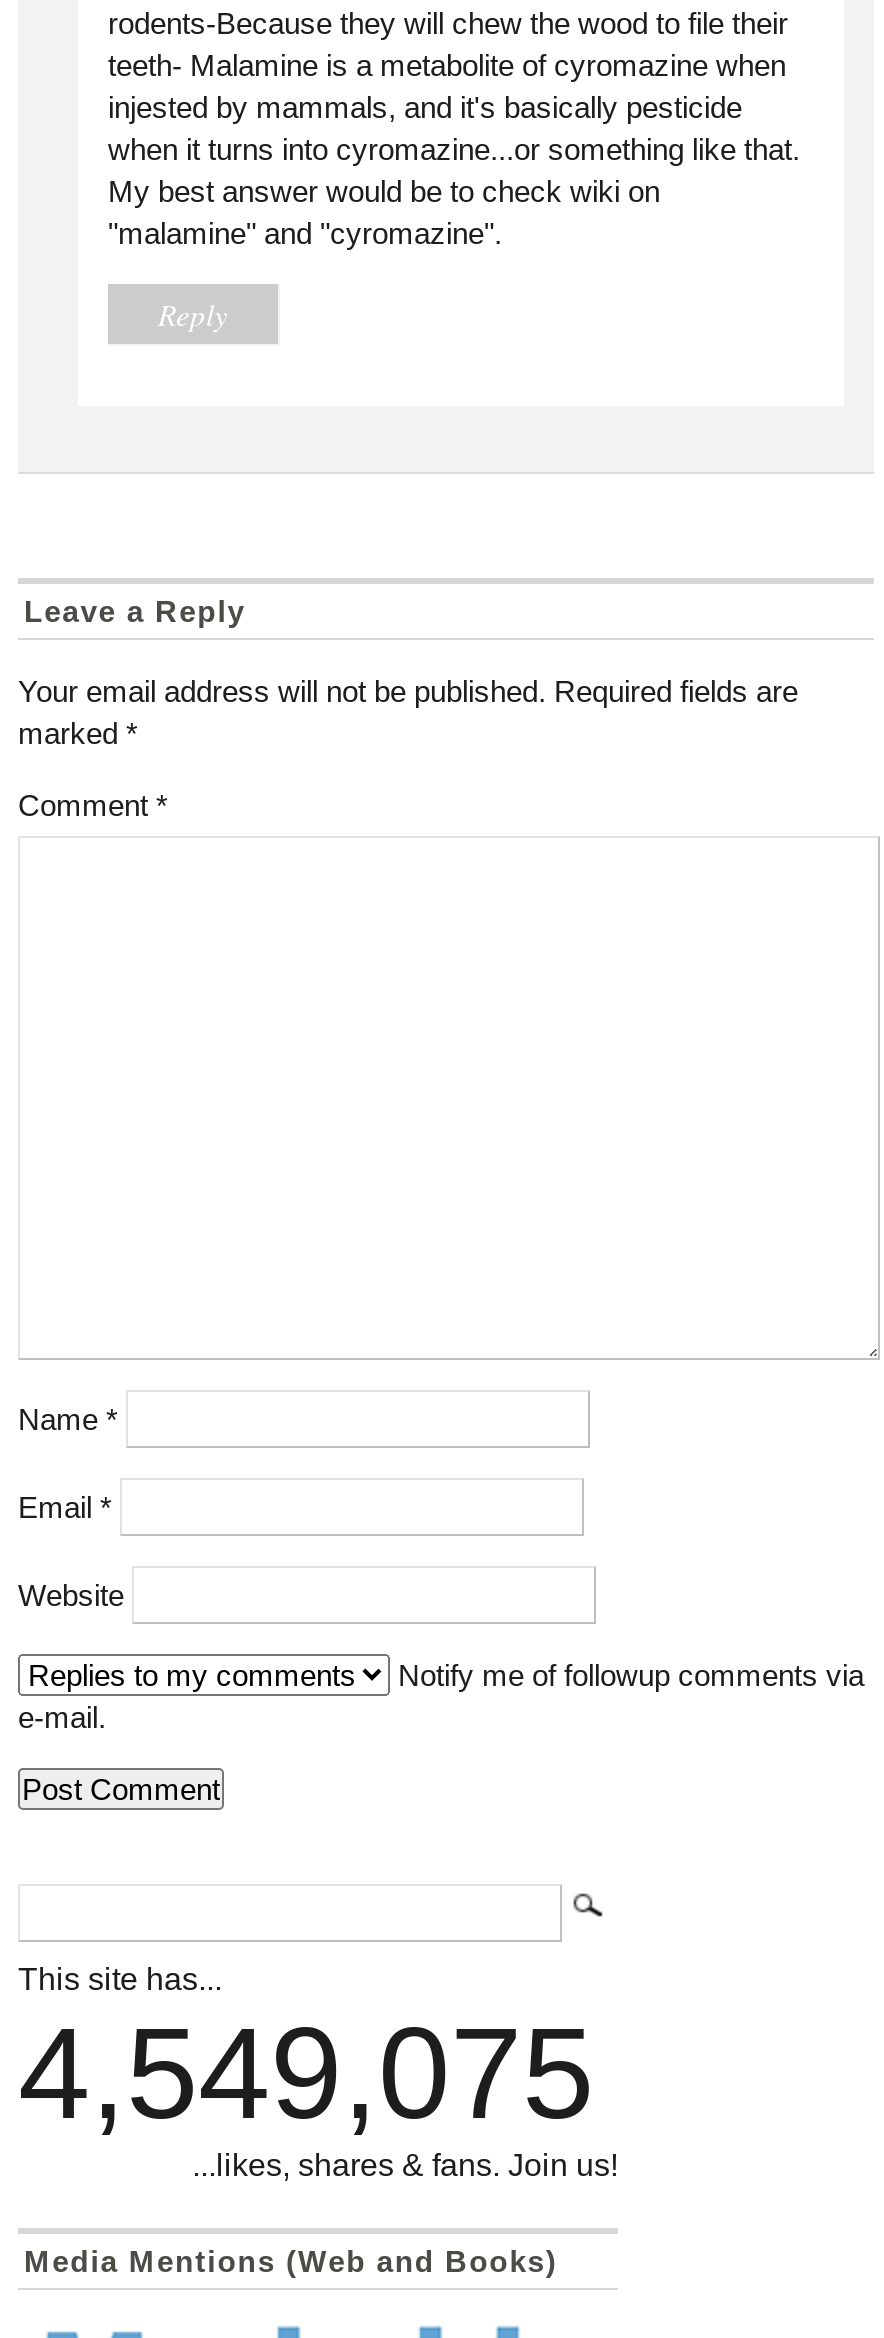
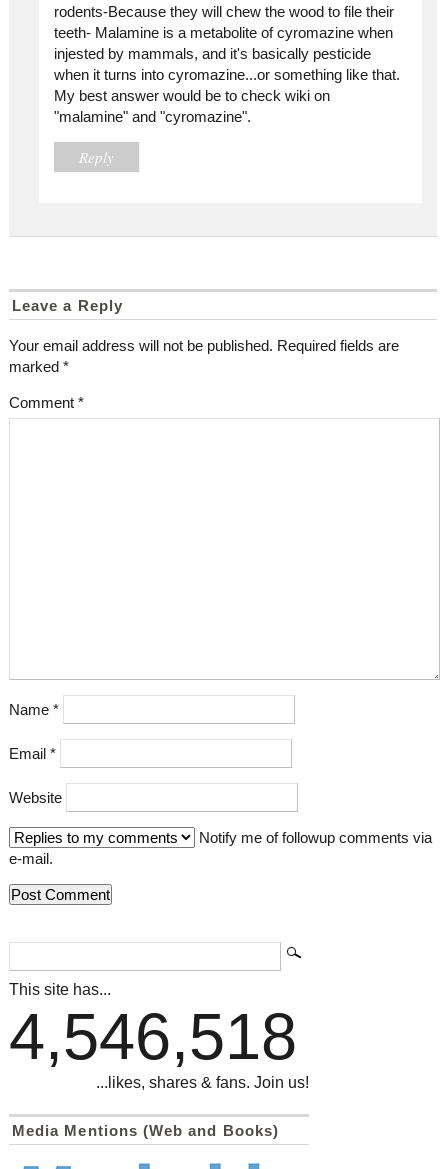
[18,2000,630,2146] 4,549,075 -> [9,1000,315,1073] 4,546,518

